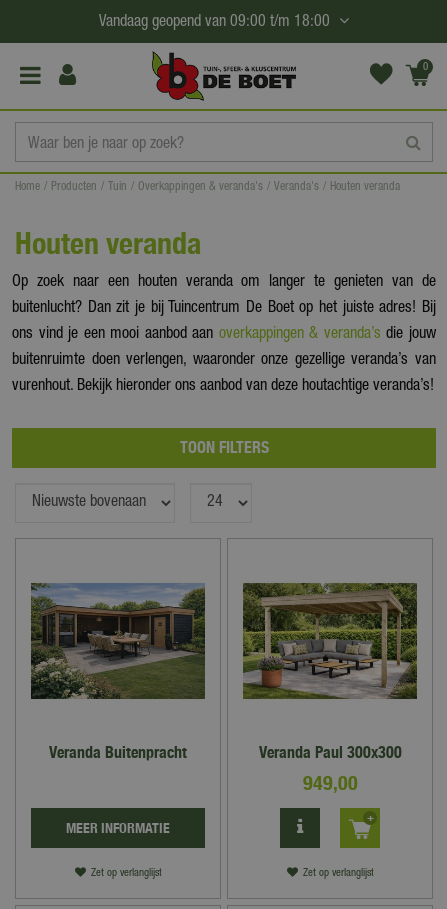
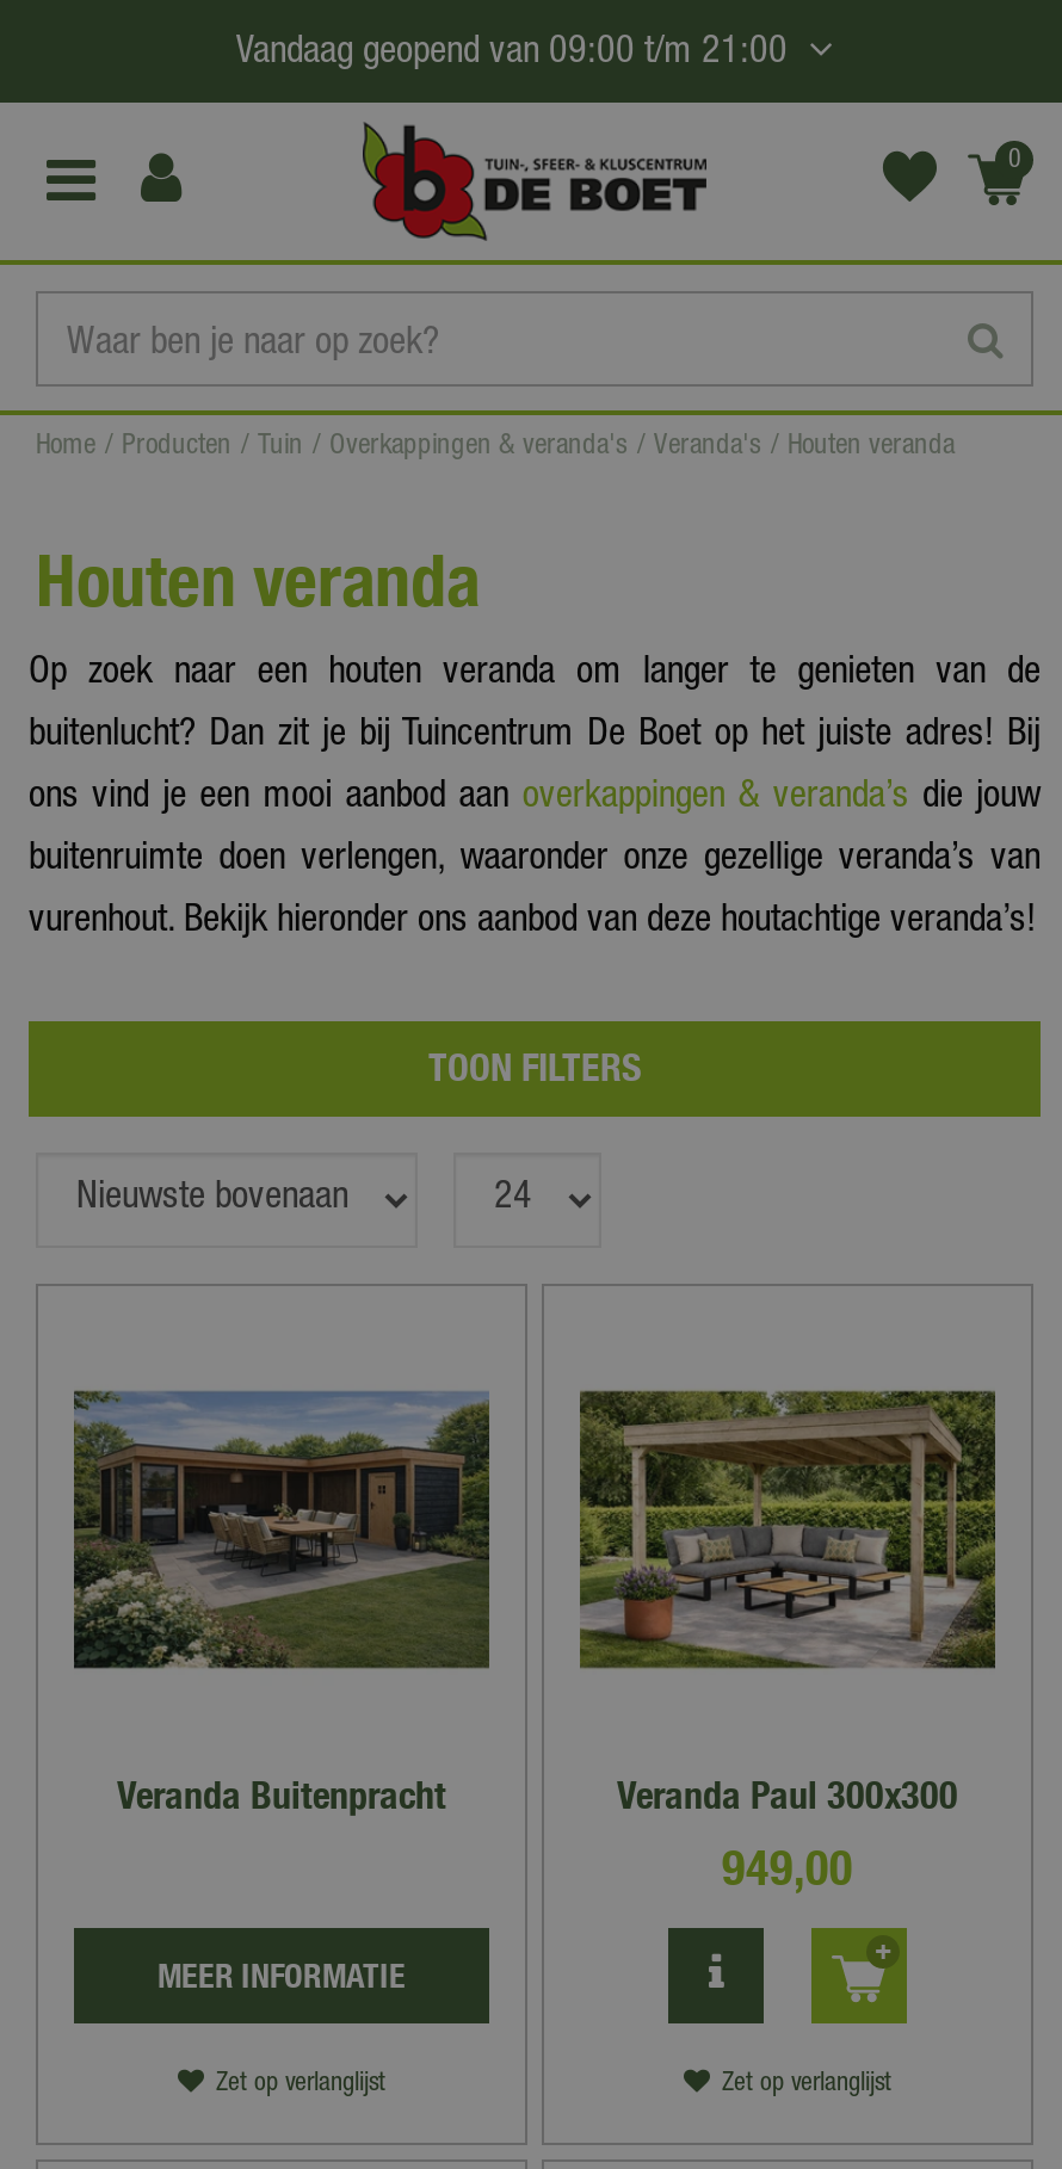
[99,15,330,31] Vandaag geopend van 09:00 t/m 18:00 -> [236,36,788,74] Vandaag geopend van 09:00 t/m 21:00

